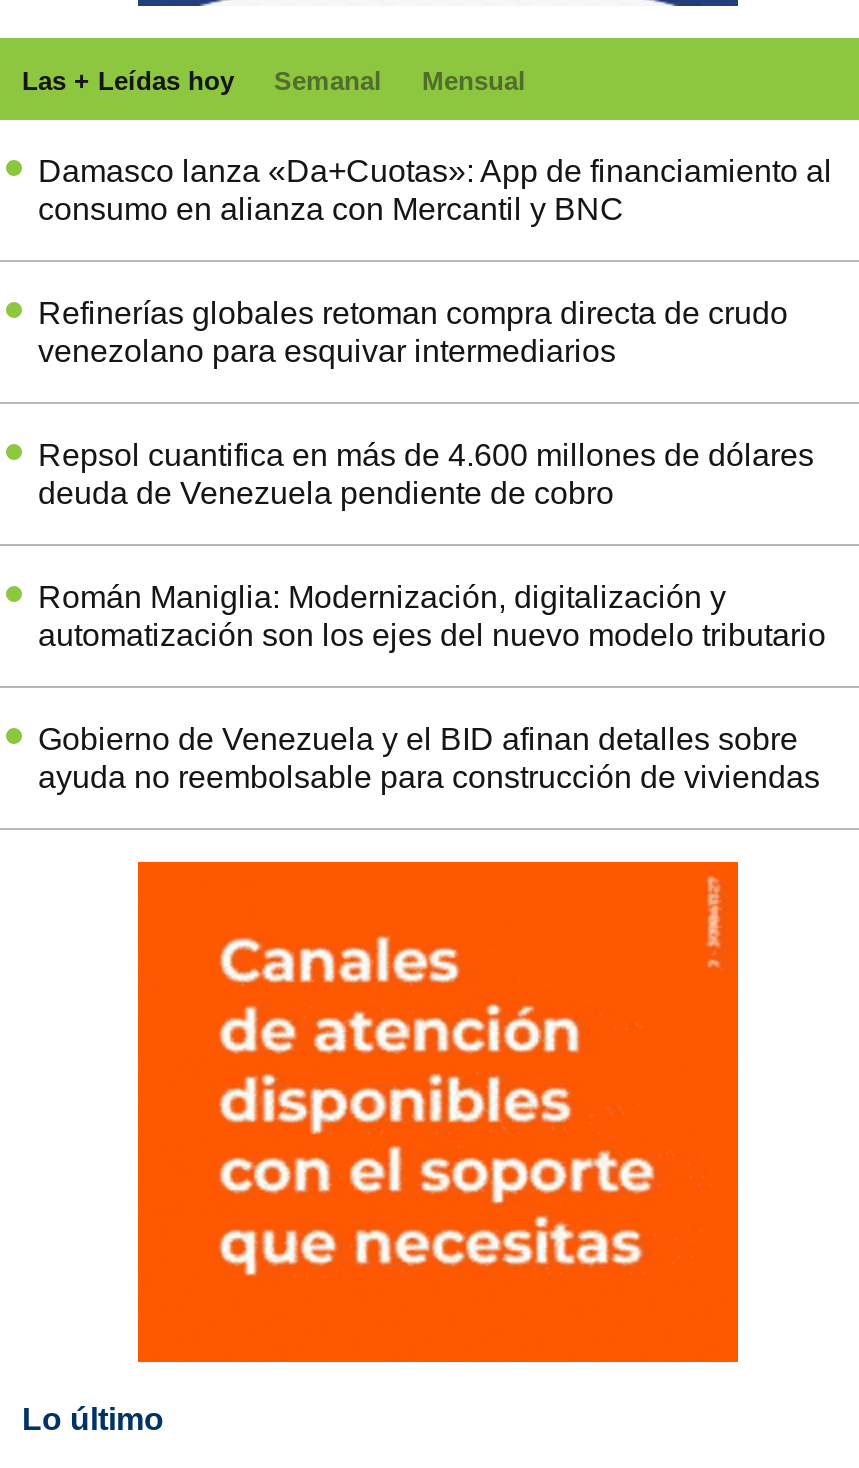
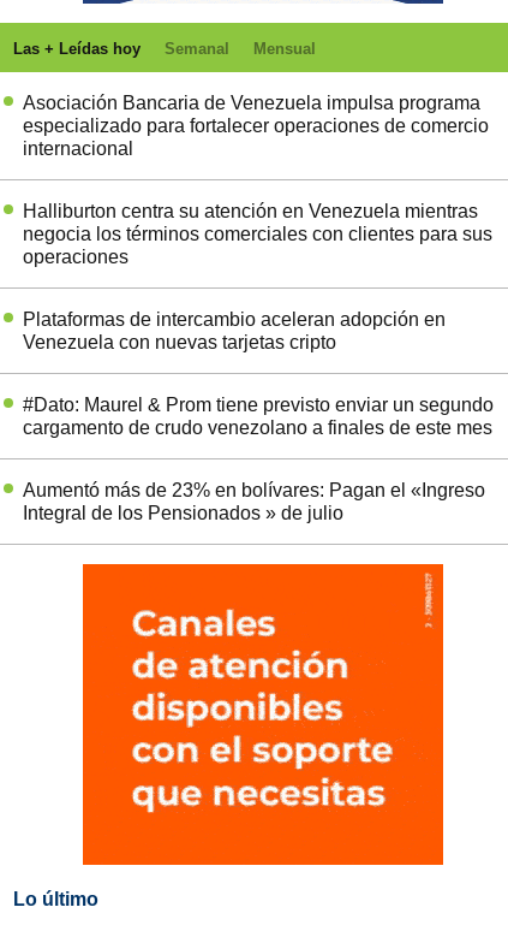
[38,153,832,225] Damasco lanza «Da+Cuotas»: App de financiamiento al | consumo en alianza con Mercantil y BNC -> [23,92,489,158] Asociación Bancaria de Venezuela impulsa programa | especializado para fortalecer operaciones de comercio | internacional
[38,295,788,367] Refinerías globales retoman compra directa de crudo | venezolano para esquivar intermediarios -> [23,201,492,267] Halliburton centra su atención en Venezuela mientras | negocia los términos comerciales con clientes para sus | operaciones
[38,437,814,509] Repsol cuantifica en más de 4.600 millones de dólares | deuda de Venezuela pendiente de cobro -> [23,309,446,352] Plataformas de intercambio aceleran adopción en | Venezuela con nuevas tarjetas cripto
[38,579,826,651] Román Maniglia: Modernización, digitalización y | automatización son los ejes del nuevo modelo tributario -> [23,394,494,437] #Dato: Maurel & Prom tiene previsto enviar un segundo | cargamento de crudo venezolano a finales de este mes
[38,721,820,793] Gobierno de Venezuela y el BID afinan detalles sobre | ayuda no reembolsable para construcción de viviendas -> [23,480,485,523] Aumentó más de 23% en bolívares: Pagan el «Ingreso | Integral de los Pensionados » de julio

